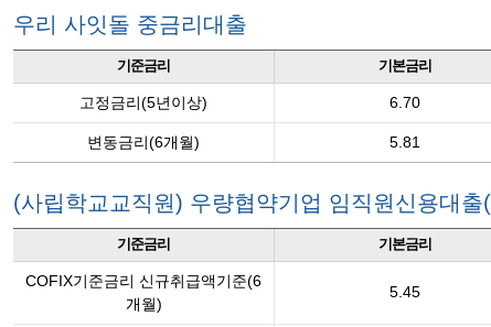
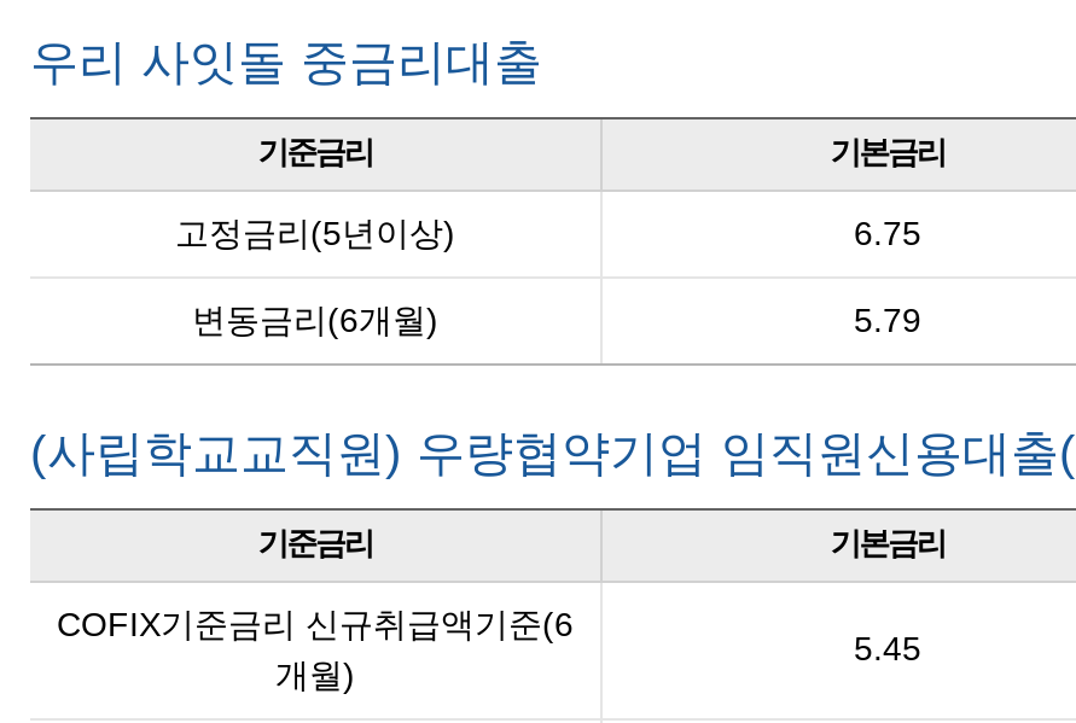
[389,94,420,112] 6.70 -> [854,214,921,253] 6.75
[389,134,420,151] 5.81 -> [854,301,921,340] 5.79

